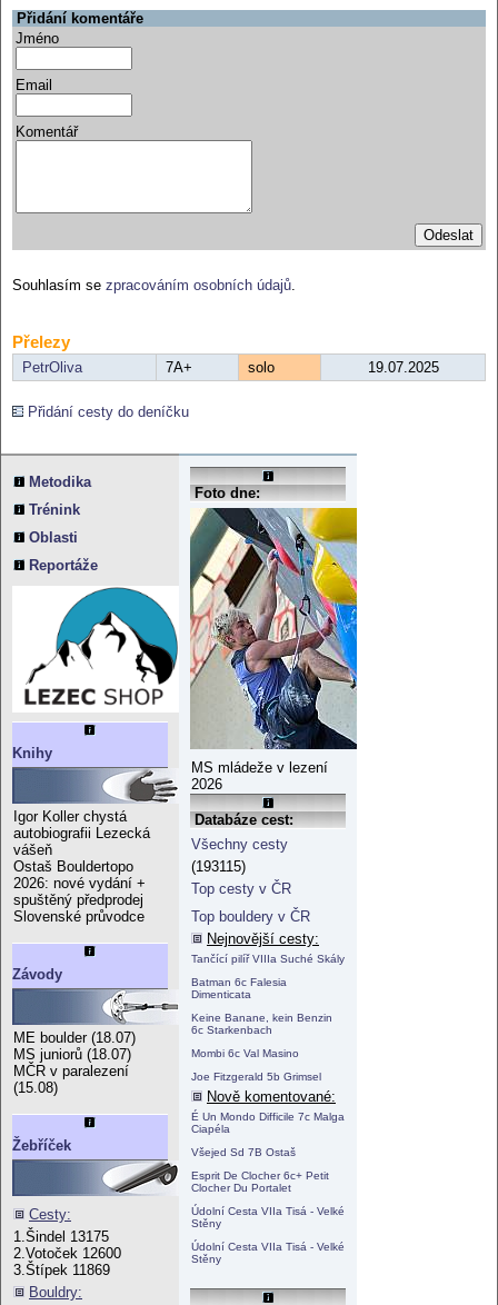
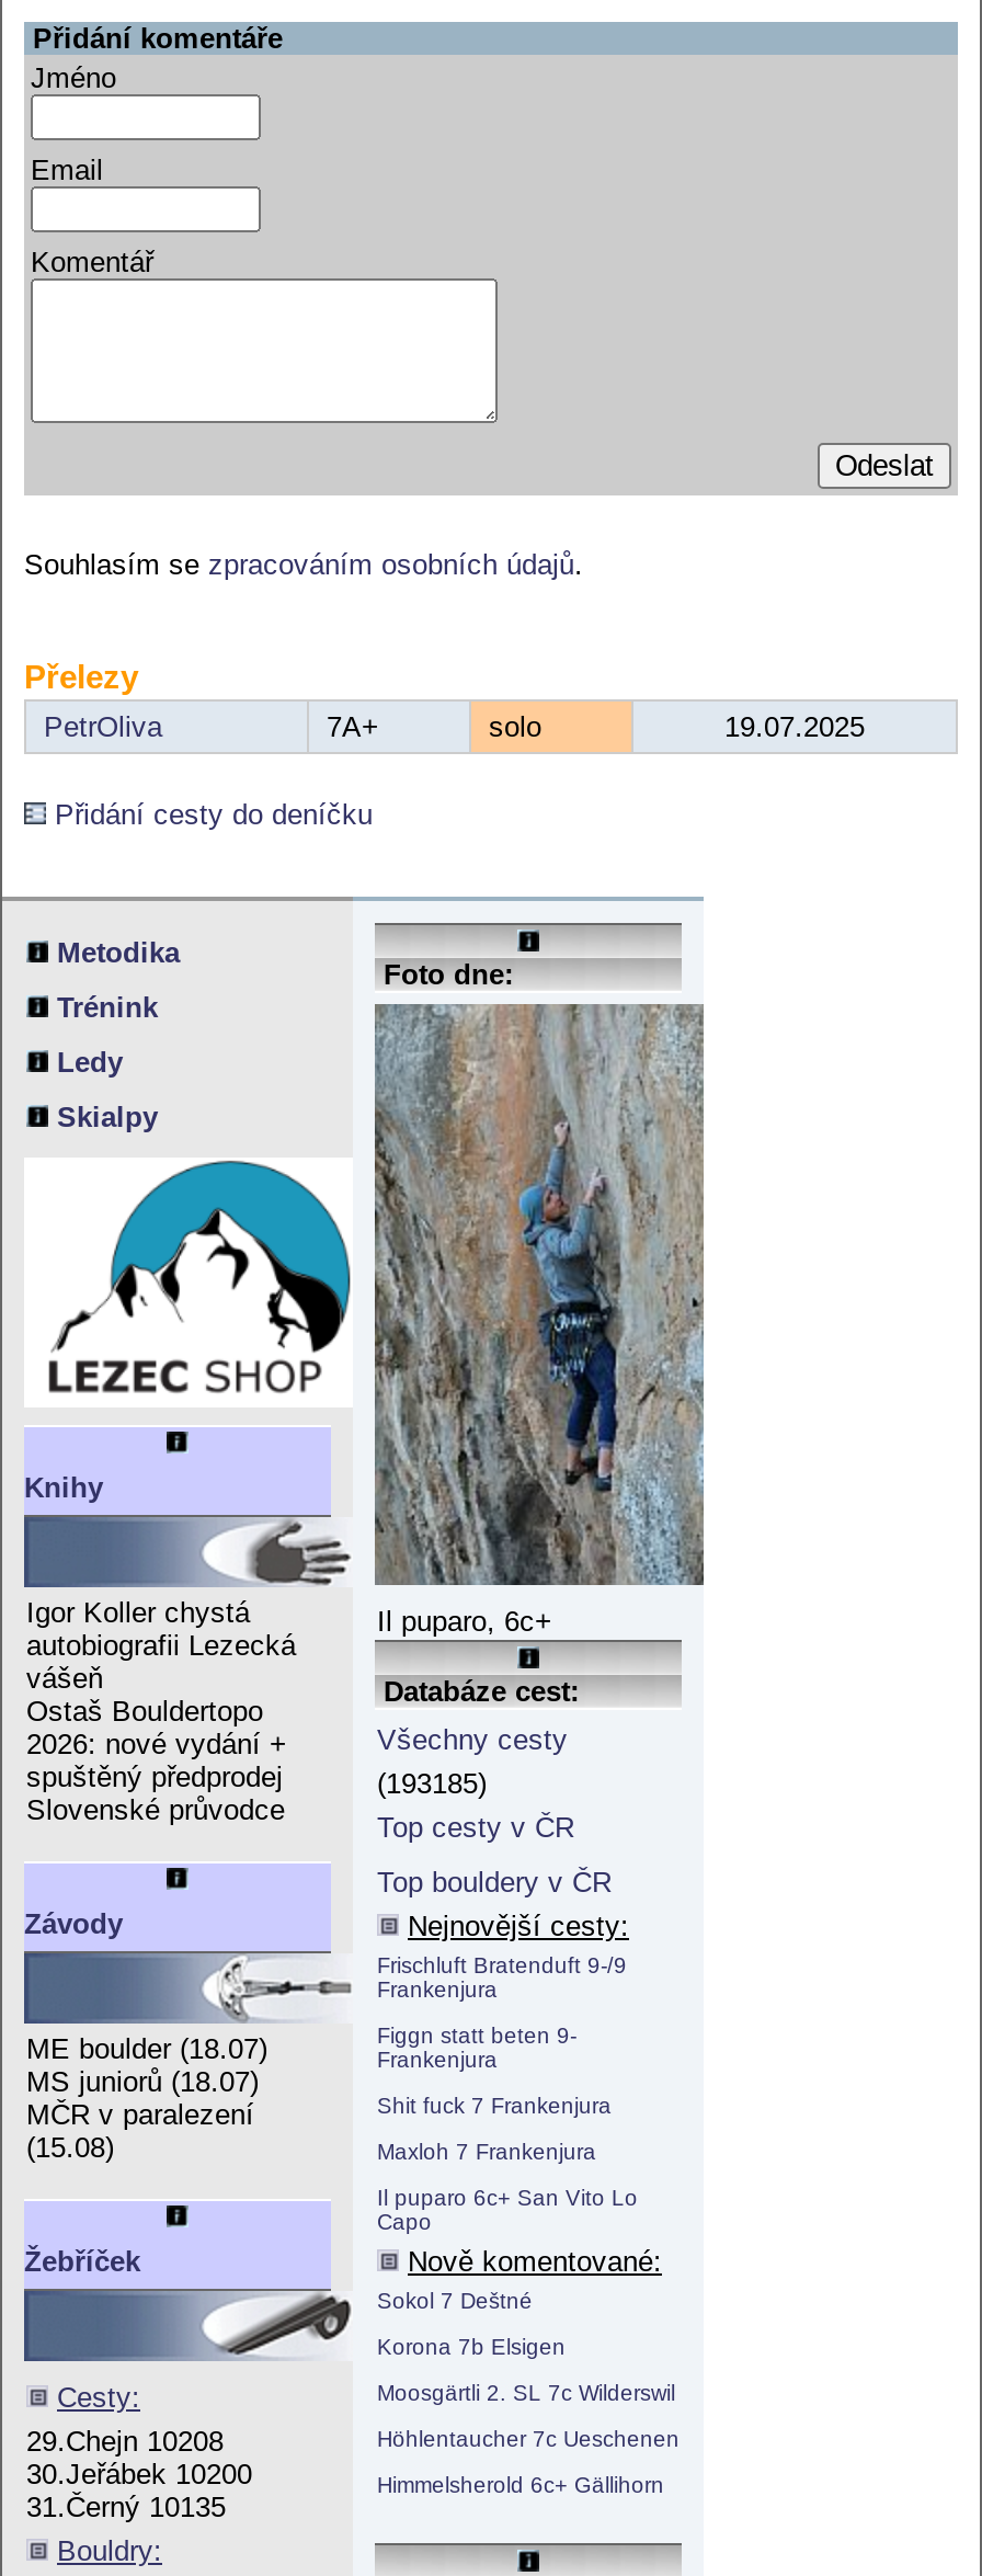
[189,507,358,793] [image] | MS mládeže v lezení | 2026 -> [373,1002,706,1638] [image] | Il puparo, 6c+
[29,529,78,546] Oblasti -> [57,1046,123,1079] Ledy
[29,557,98,574] Reportáže -> [57,1101,158,1133] Skialpy
moved [191,811,293,853] -> [377,1675,579,1756]: Databáze cest: | Všechny cesty
[191,858,246,875] (193115) -> [377,1767,487,1800] (193185)
moved [191,880,319,947] -> [377,1811,629,1942]: Top cesty v ČR | Top bouldery v ČR | Nejnovější cesty:
[191,953,345,965] Tančící pilíř VIIIa Suché Skály -> [377,1953,627,2002] Frischluft Bratenduft 9-/9 | Frankenjura
[191,976,287,1000] Batman 6c Falesia | Dimenticata -> [377,2024,576,2072] Figgn statt beten 9- | Frankenjura
[191,1012,332,1036] Keine Banane, kein Benzin | 6c Starkenbach -> [377,2094,612,2118] Shit fuck 7 Frankenjura
[191,1047,299,1059] Mombi 6c Val Masino -> [377,2140,596,2164] Maxloh 7 Frankenjura
[191,1070,321,1083] Joe Fitzgerald 5b Grimsel -> [377,2186,638,2234] Il puparo 6c+ San Vito Lo | Capo
moved [207,1088,336,1105] -> [408,2245,662,2278]: Nově komentované:
[191,1110,345,1135] É Un Mondo Difficile 7c Malga | Ciapéla -> [377,2289,533,2313] Sokol 7 Deštné
[191,1146,296,1158] Všejed Sd 7B Ostaš -> [377,2335,566,2359] Korona 7b Elsigen
[191,1169,329,1194] Esprit De Clocher 6c+ Petit | Clocher Du Portalet -> [377,2381,675,2405] Moosgärtli 2. SL 7c Wilderswil
[191,1205,345,1229] Údolní Cesta VIIa Tisá - Velké | Stěny -> [377,2427,680,2451] Höhlentaucher 7c Ueschenen
[13,1229,121,1279] 1.Šindel 13175 | 2.Votoček 12600 | 3.Štípek 11869 -> [26,2425,252,2524] 29.Chejn 10208 | 30.Jeřábek 10200 | 31.Černý 10135
[191,1241,345,1265] Údolní Cesta VIIa Tisá - Velké | Stěny -> [377,2473,664,2497] Himmelsherold 6c+ Gällihorn

